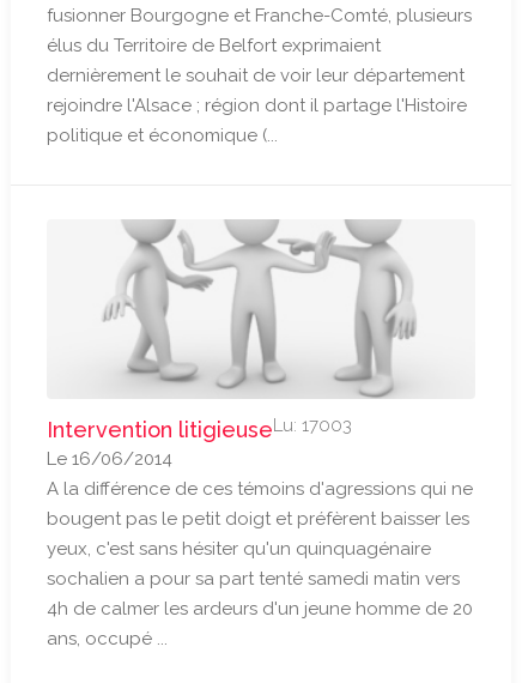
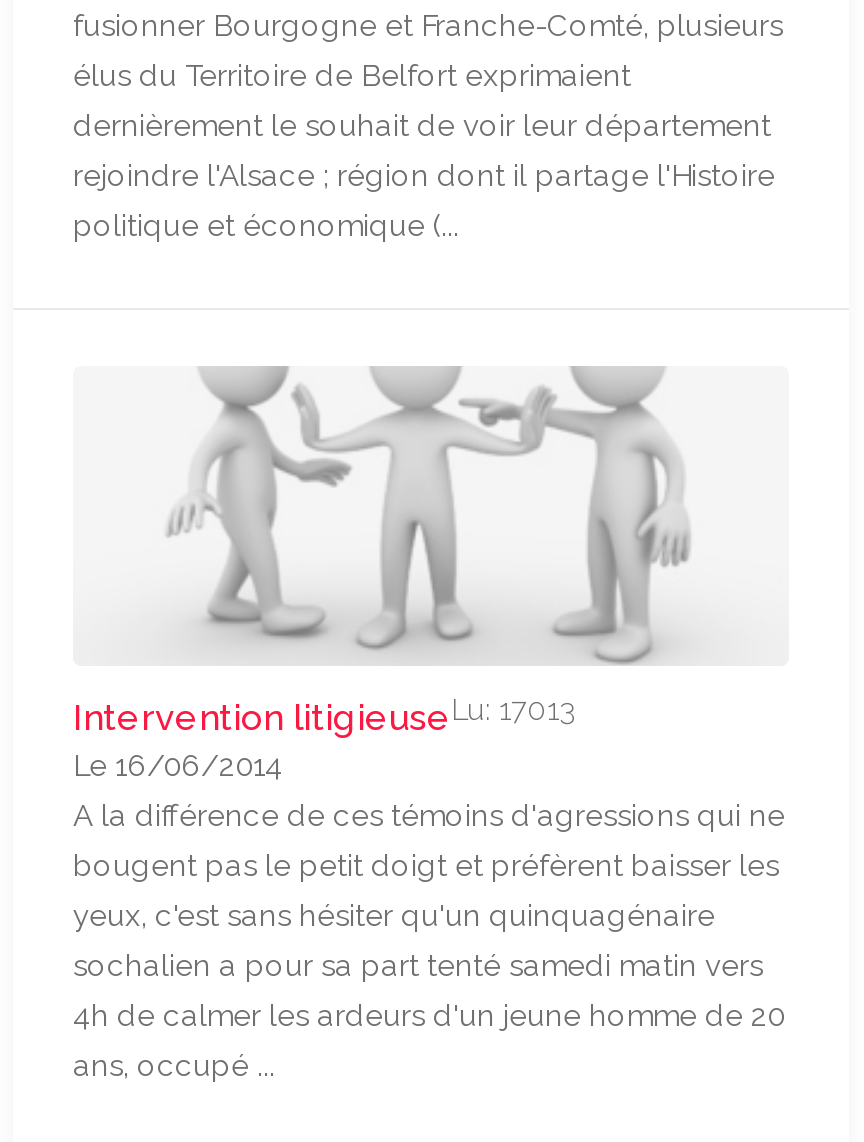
[47,415,352,442] Intervention litigieuseLu: 17003 -> [73,692,575,738] Intervention litigieuseLu: 17013

